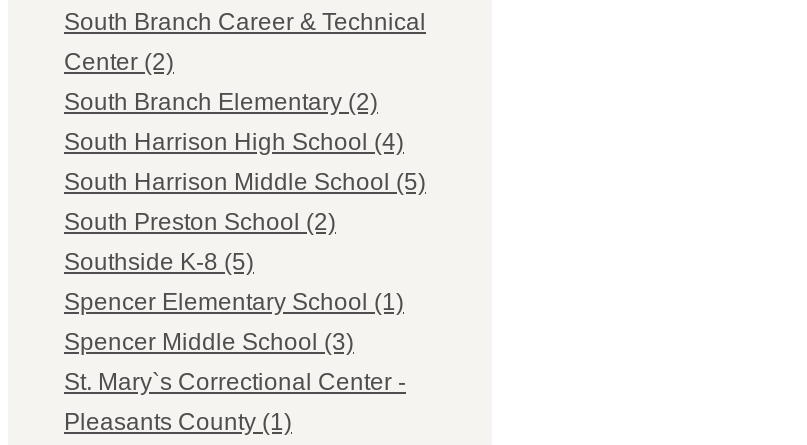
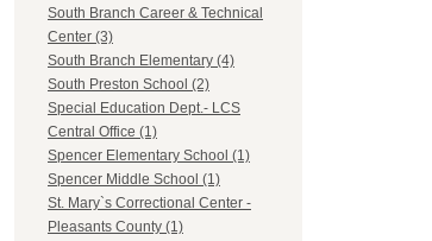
[64,49,426,197] Center (2) | South Branch Elementary (2) | South Harrison High School (4) | South Harrison Middle School (5) -> [48,29,234,69] Center (3) | South Branch Elementary (4)
moved [64,209,336,237] -> [48,76,209,93]: South Preston School (2)
[64,249,254,277] Southside K-8 (5) -> [48,100,240,140] Special Education Dept.- LCS | Central Office (1)
[64,329,354,357] Spencer Middle School (3) -> [48,171,220,188] Spencer Middle School (1)

